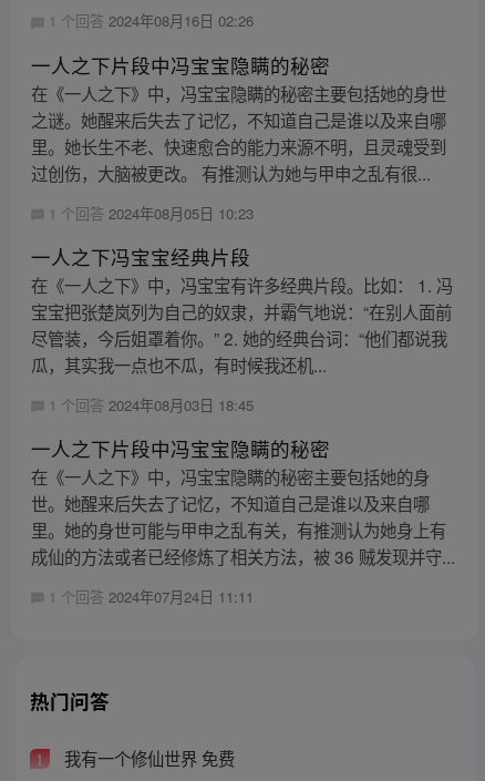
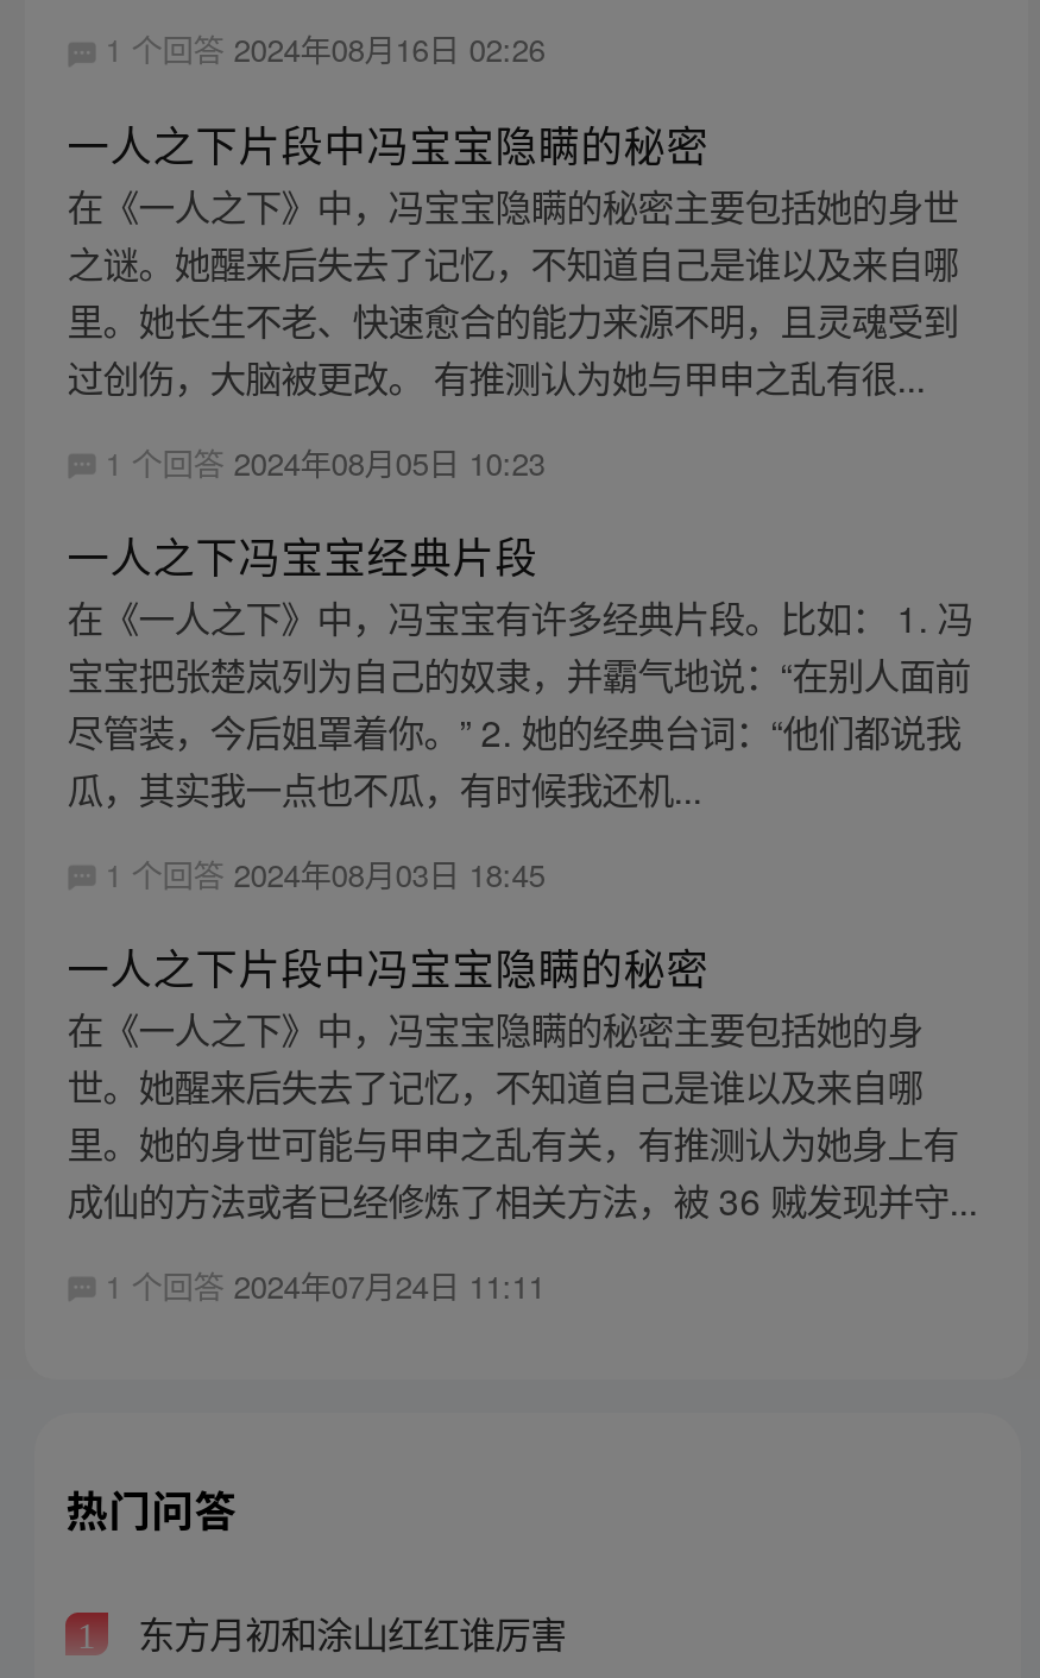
[59,746,234,770] 我有一个修仙世界 免费 -> [129,1607,566,1659] 东方月初和涂山红红谁厉害

